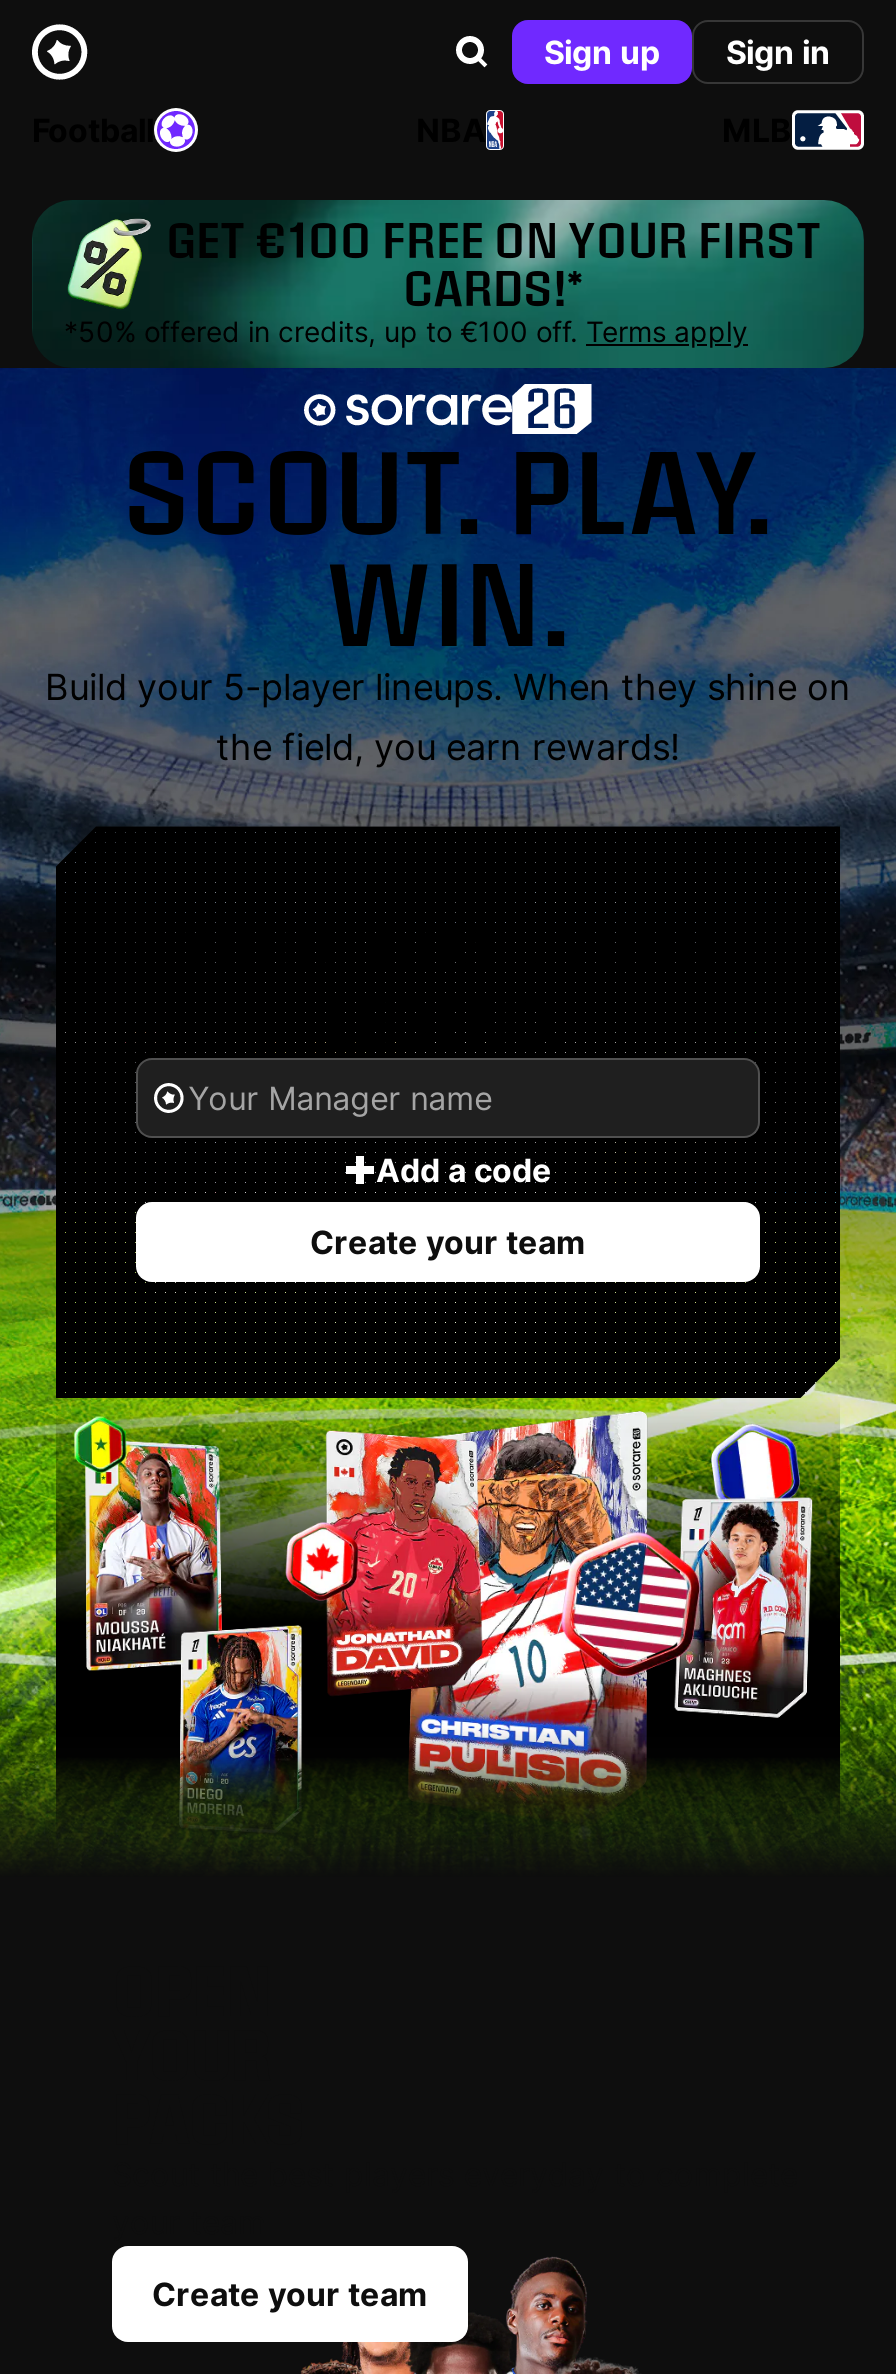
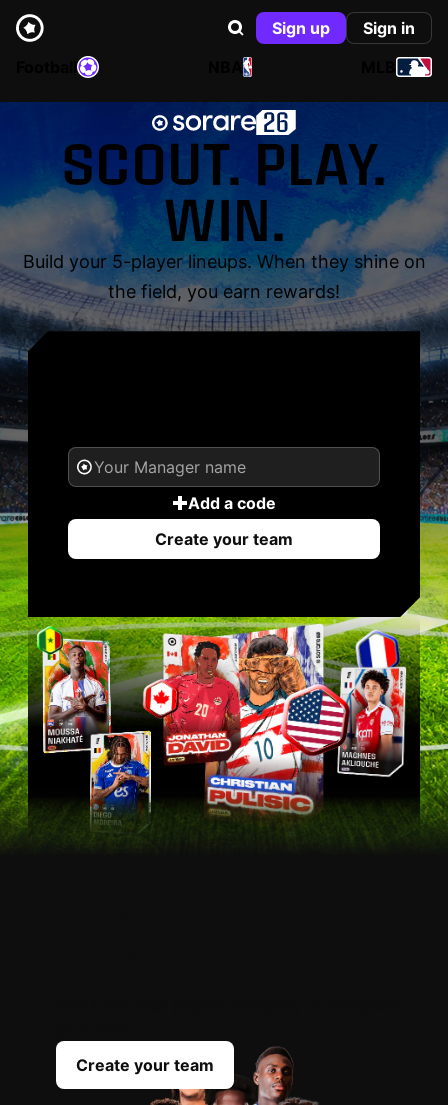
[32,202,820,348] [image] | GET €100 FREE ON YOUR FIRST | CARDS!* | *50% offered in credits, up to €100 off. Terms apply -> none

